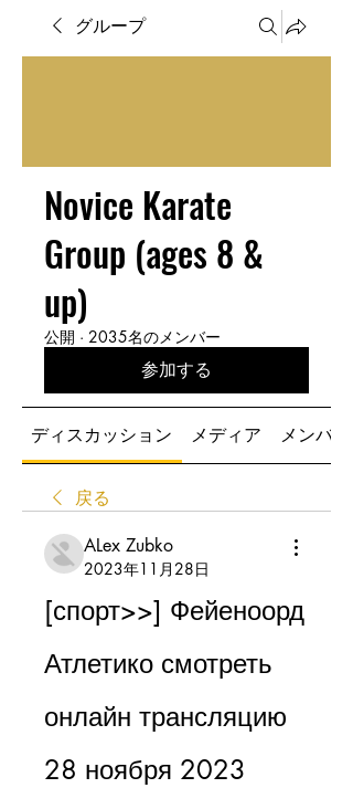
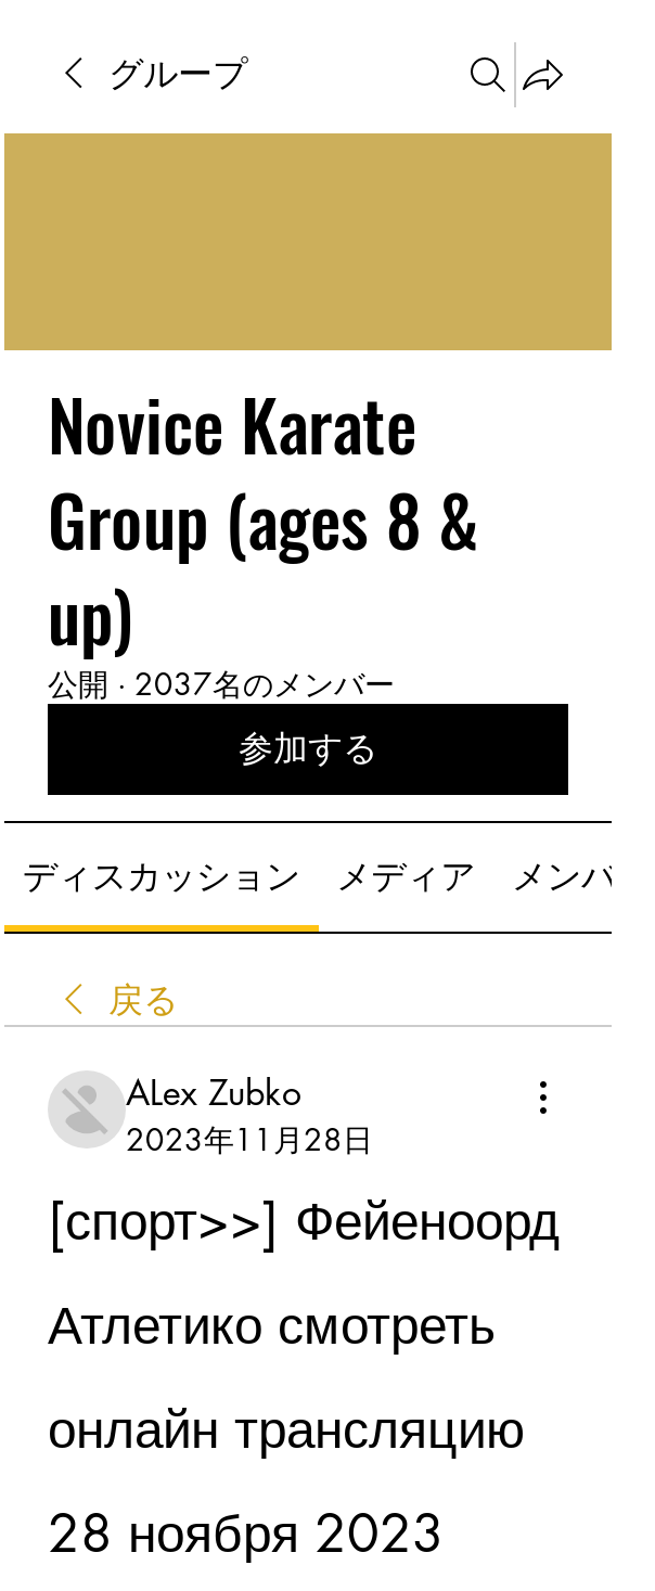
[44,326,221,347] 公開 · 2035名のメンバー -> [48,663,395,704] 公開 · 2037名のメンバー

